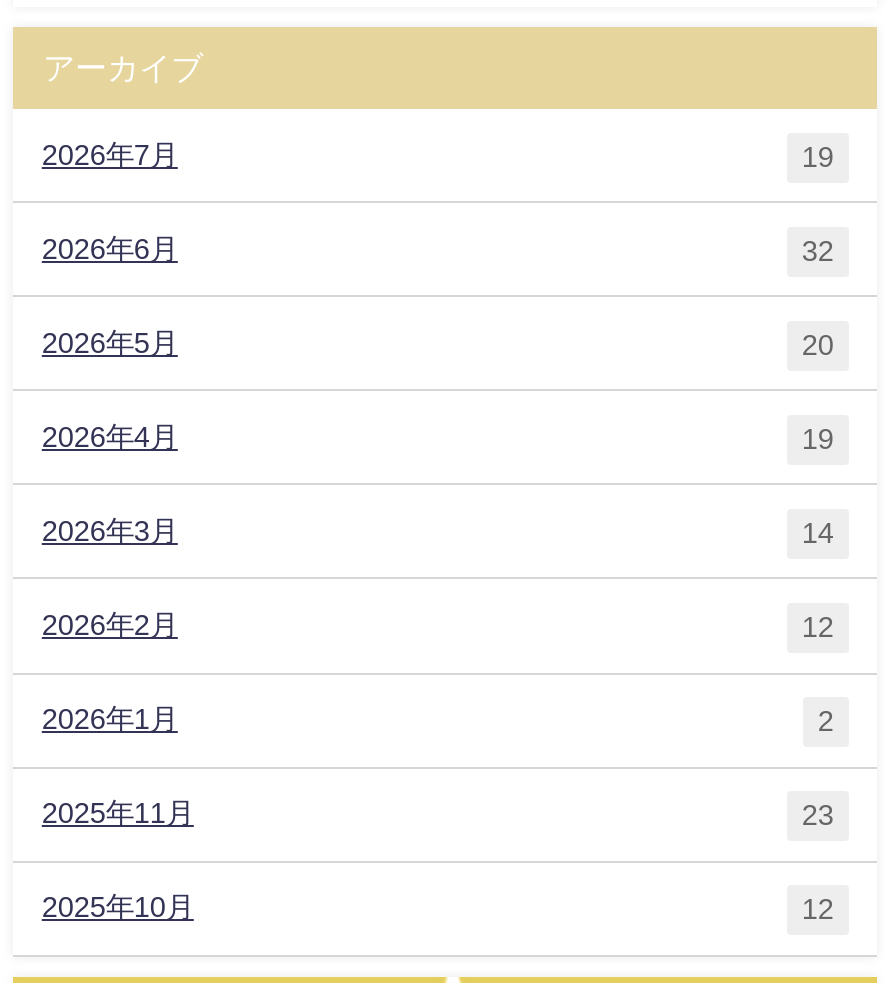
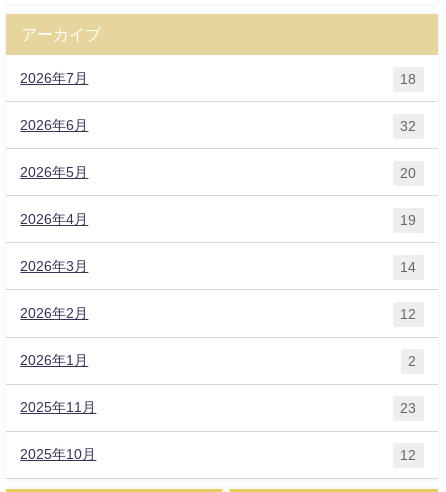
[802,143,834,171] 19 -> [400,72,416,86] 18

